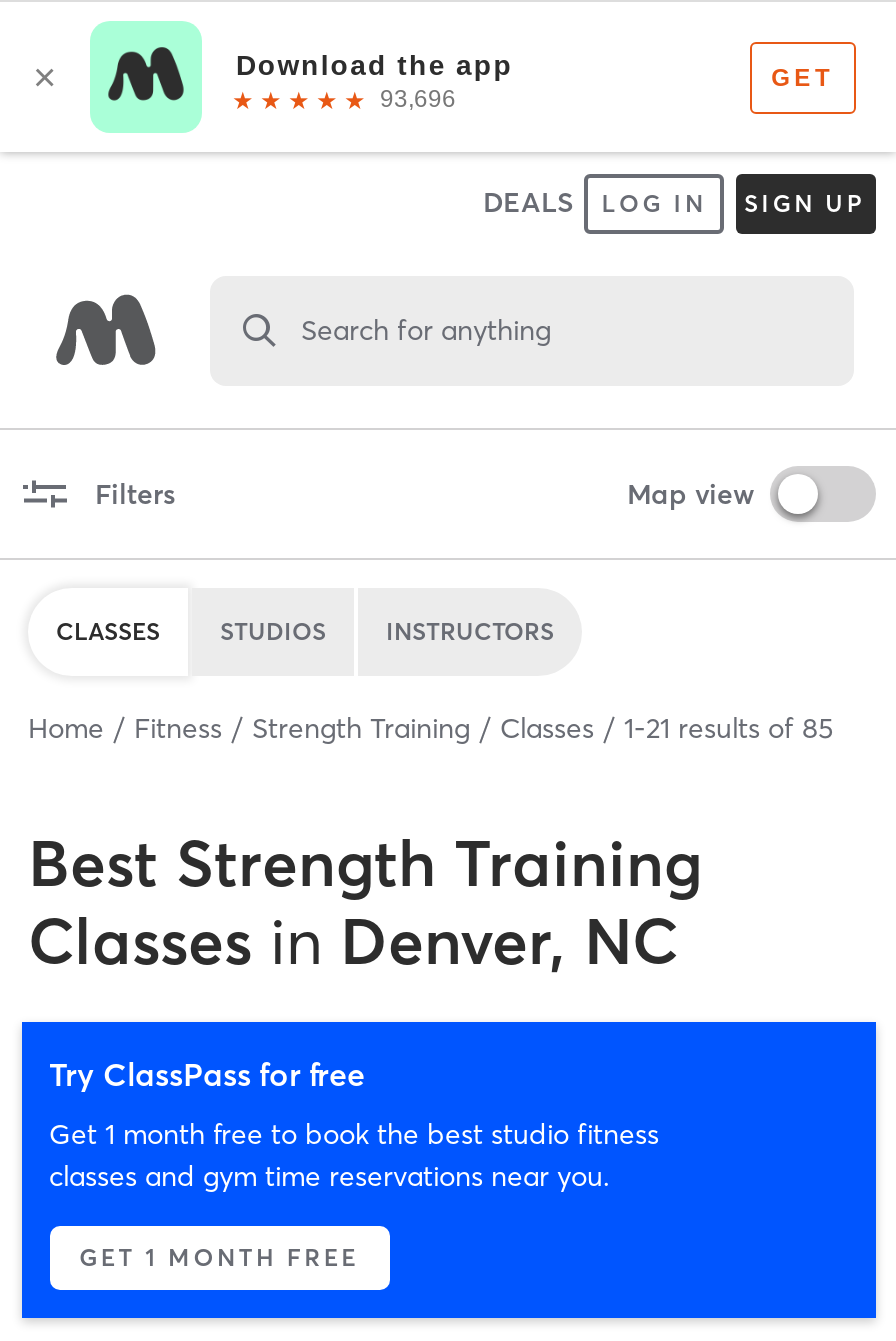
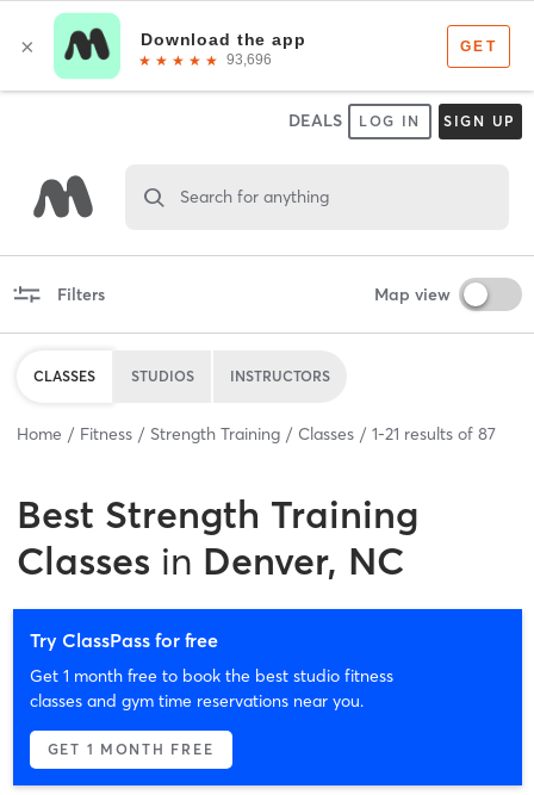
[28,709,834,745] Home Fitness Strength Training Classes 1-21 results of 85 -> [17,423,496,444] Home Fitness Strength Training Classes 1-21 results of 87

